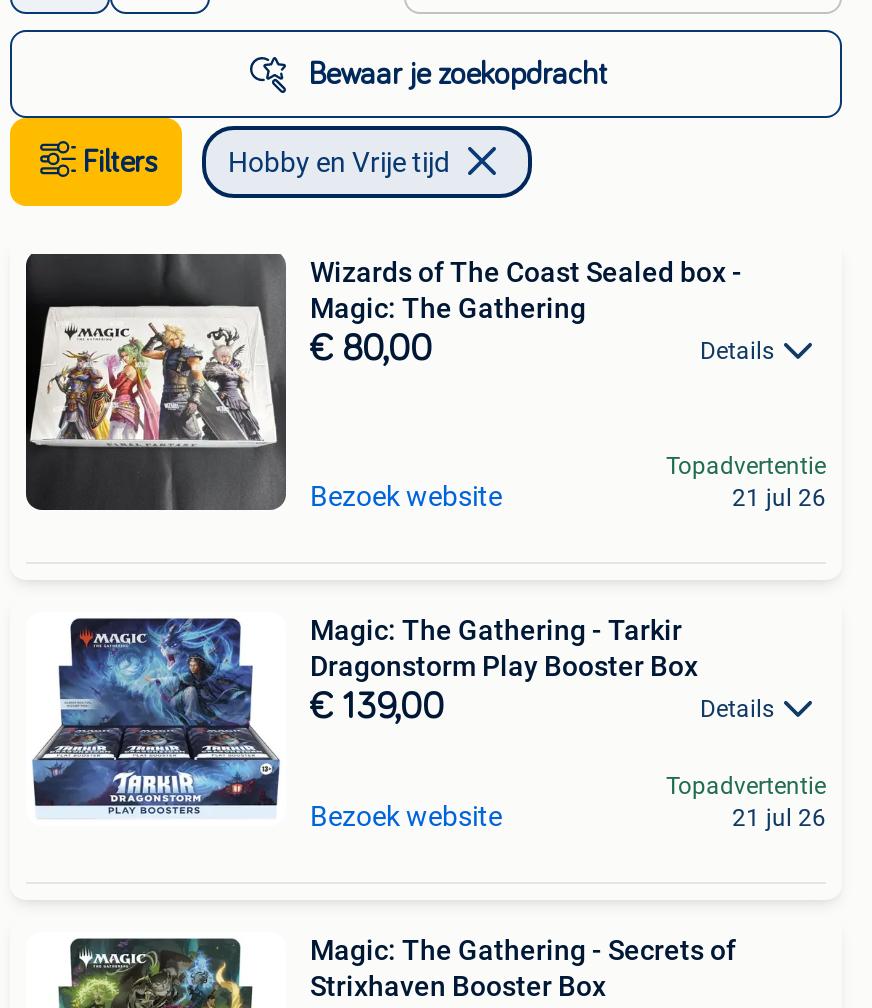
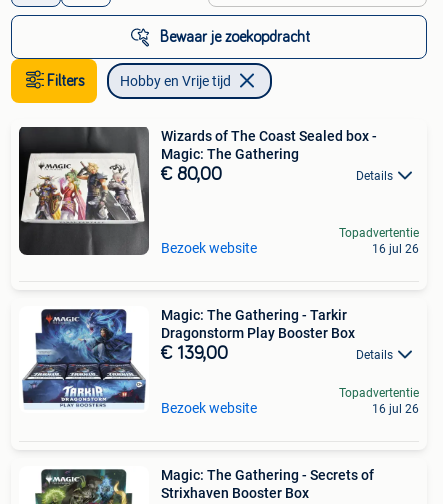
[732,484,826,512] 21 jul 26 -> [372,242,419,256] 16 jul 26
[732,805,826,833] 21 jul 26 -> [372,402,419,416] 16 jul 26

